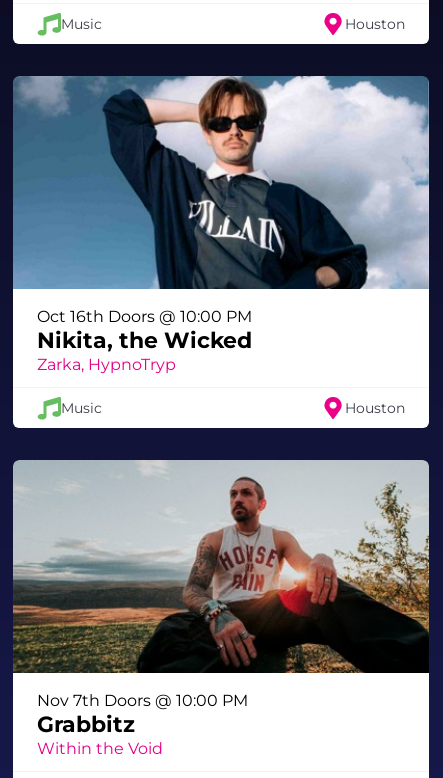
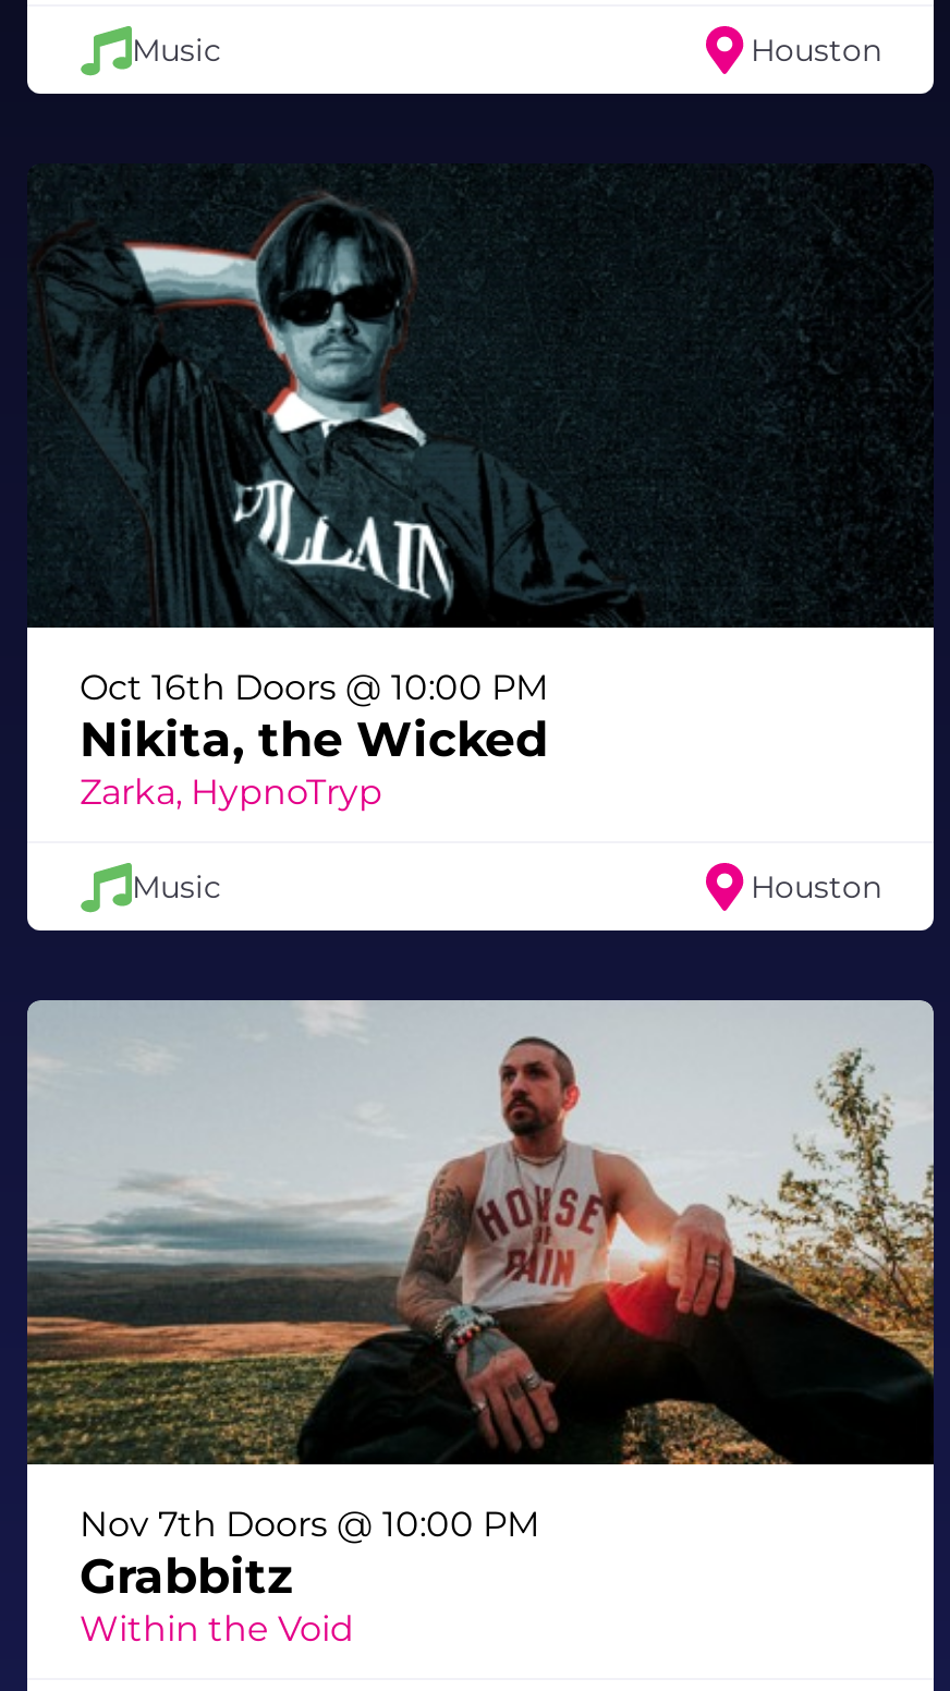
[12,75,430,290] [image] -> [27,163,934,630] [image]

